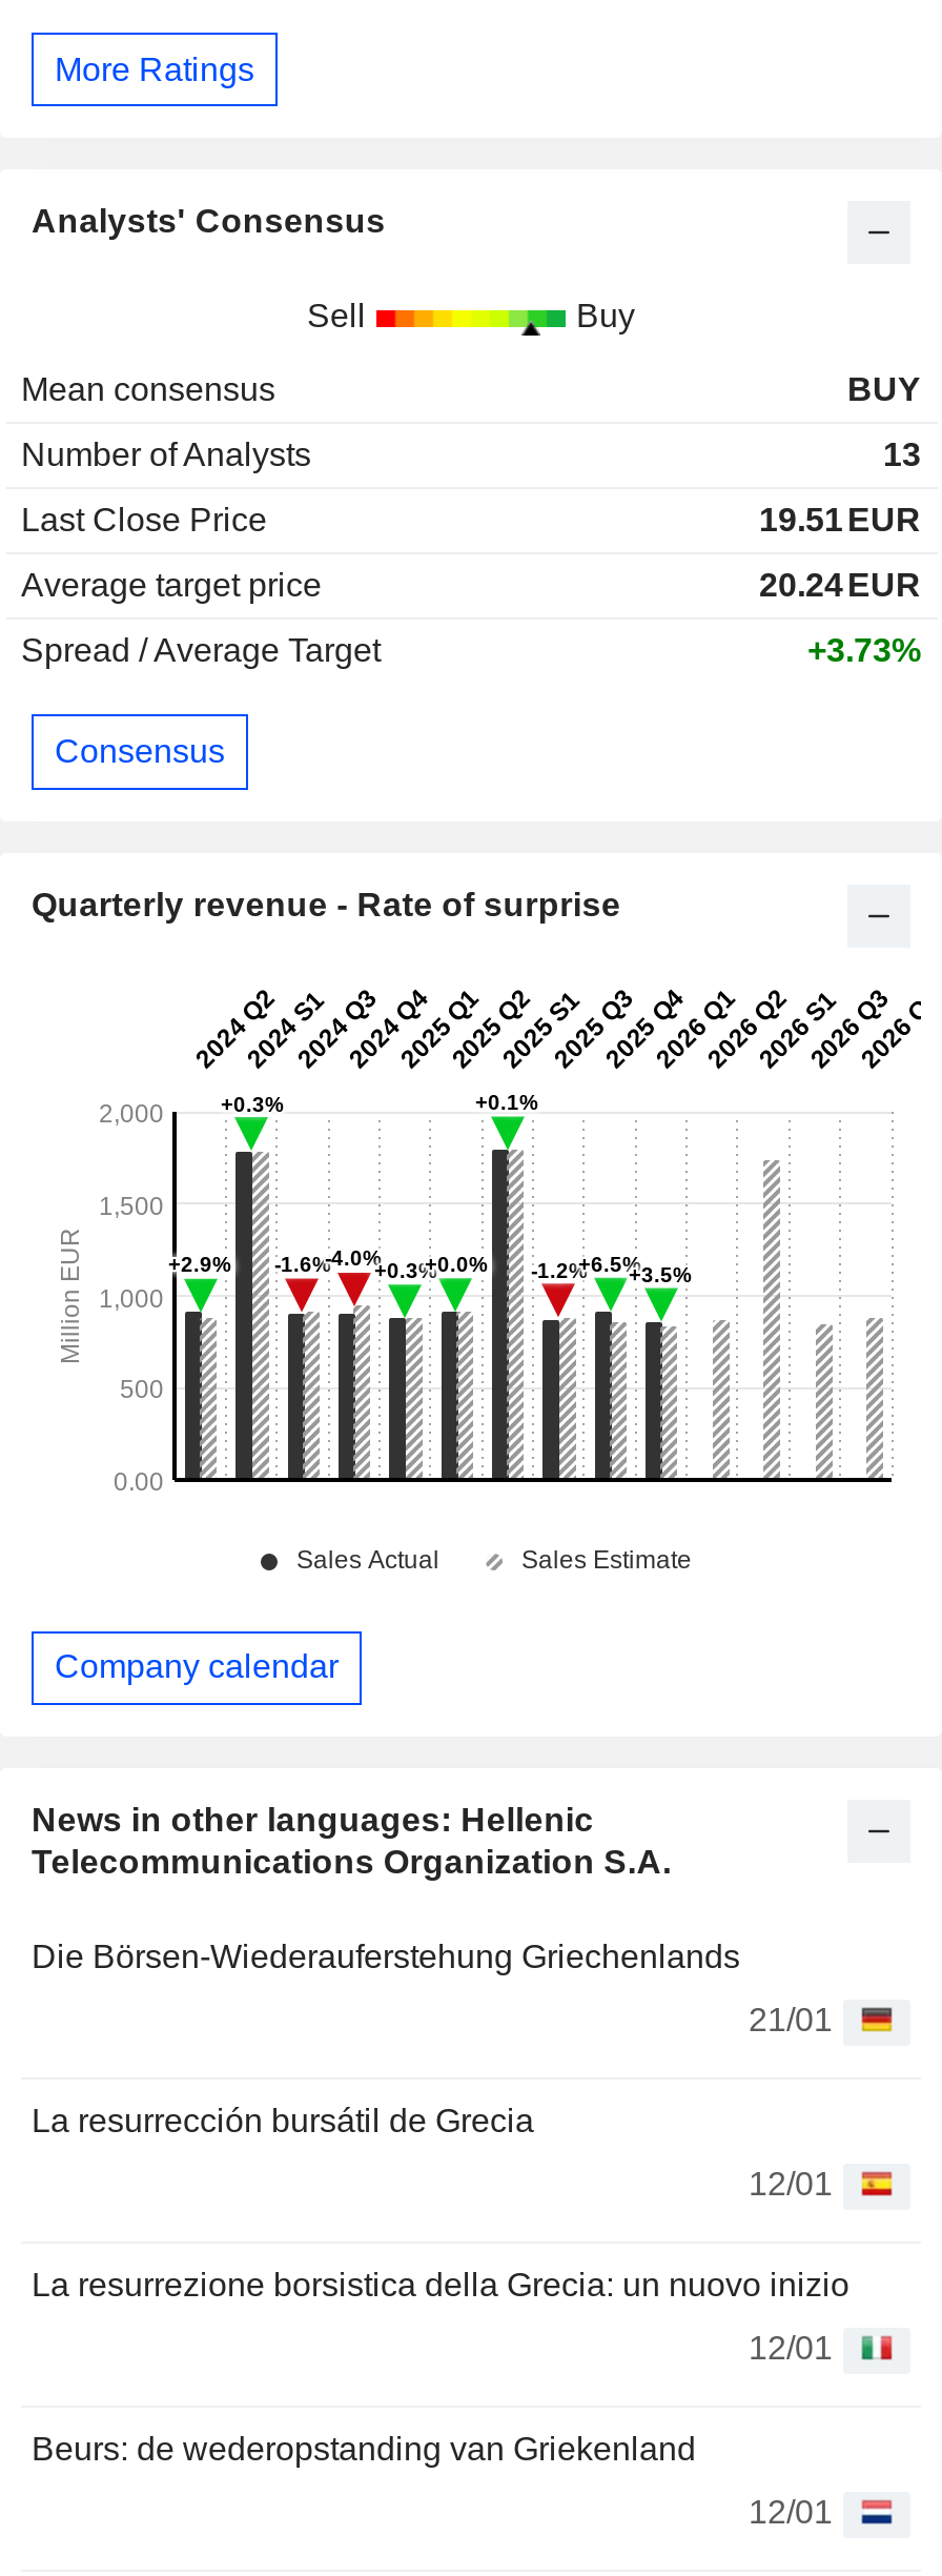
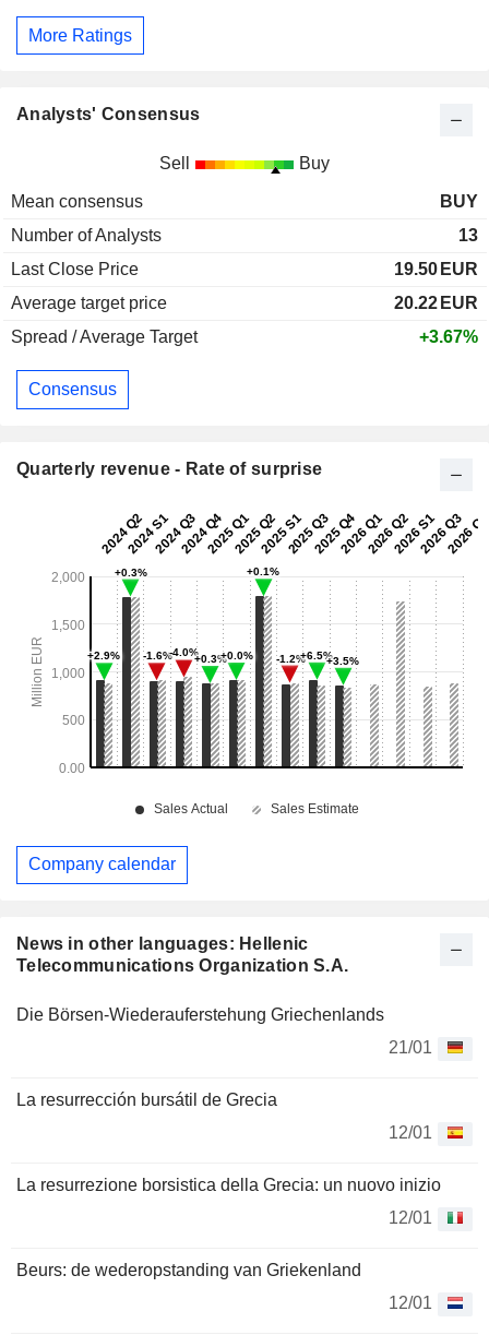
[759,503,921,538] 19.51 EUR -> [394,260,478,279] 19.50 EUR
[759,568,921,604] 20.24 EUR -> [394,294,478,313] 20.22 EUR
[807,633,921,669] +3.73% -> [419,328,478,346] +3.67%

